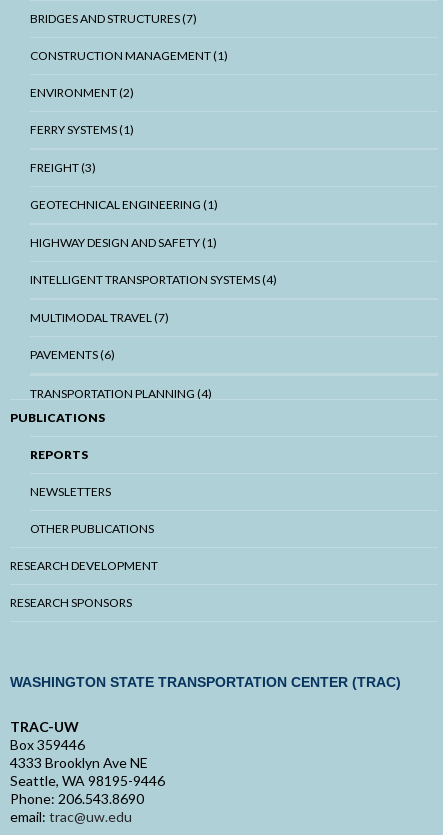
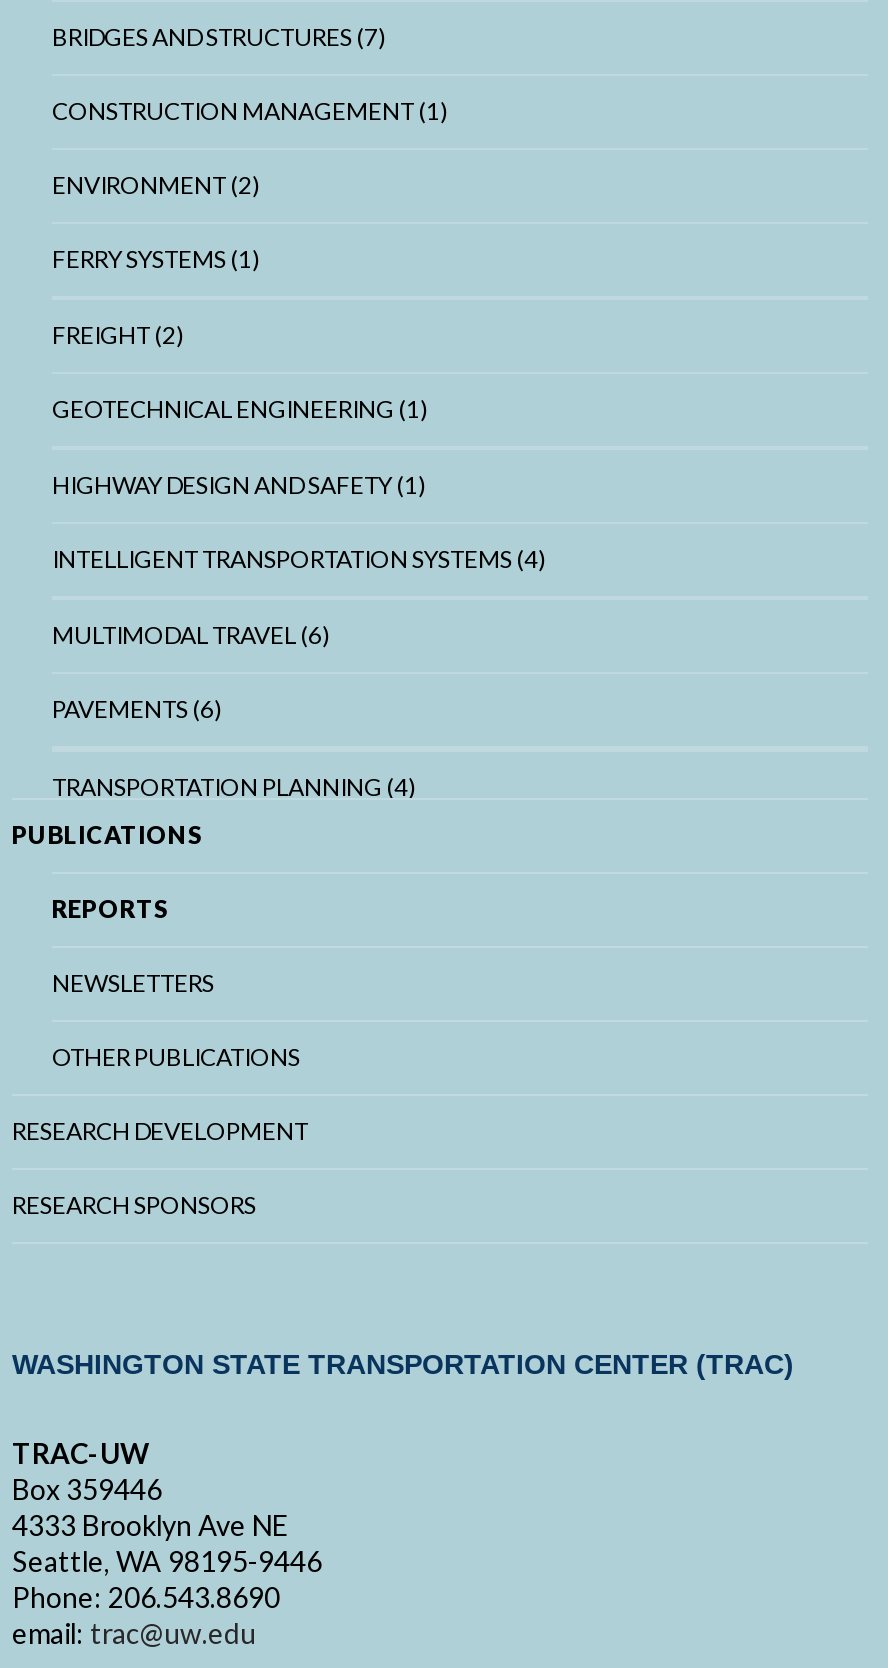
[30,160,96,175] FREIGHT (3) -> [52,320,184,350] FREIGHT (2)
[30,310,169,325] MULTIMODAL TRAVEL (7) -> [52,620,330,650] MULTIMODAL TRAVEL (6)

